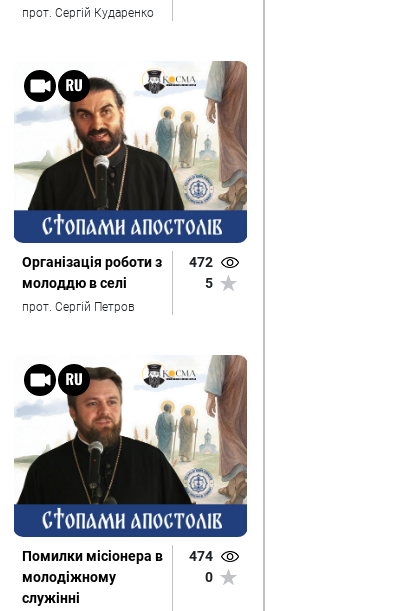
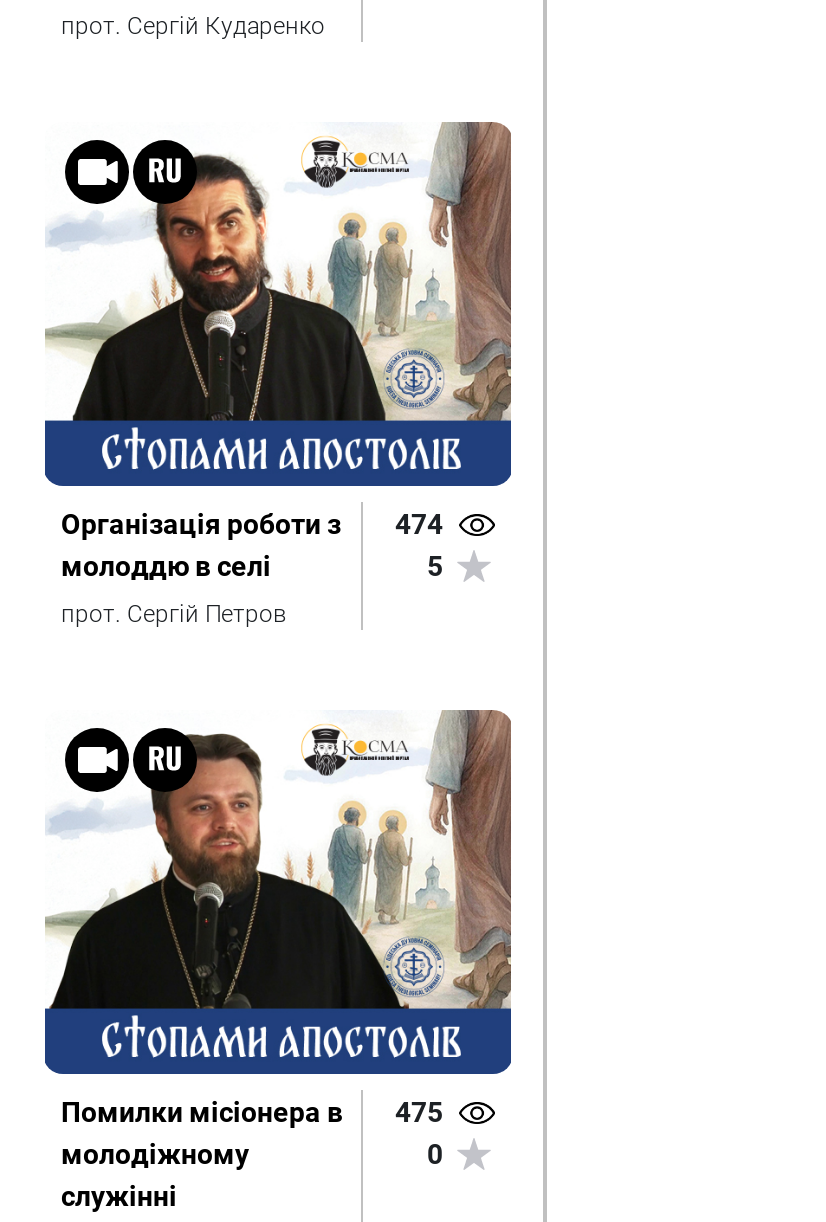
[22,252,213,271] Організація роботи з 472 -> [61,504,443,542] Організація роботи з 474
[22,546,213,565] Помилки місіонера в 474 -> [61,1092,443,1130] Помилки місіонера в 475

